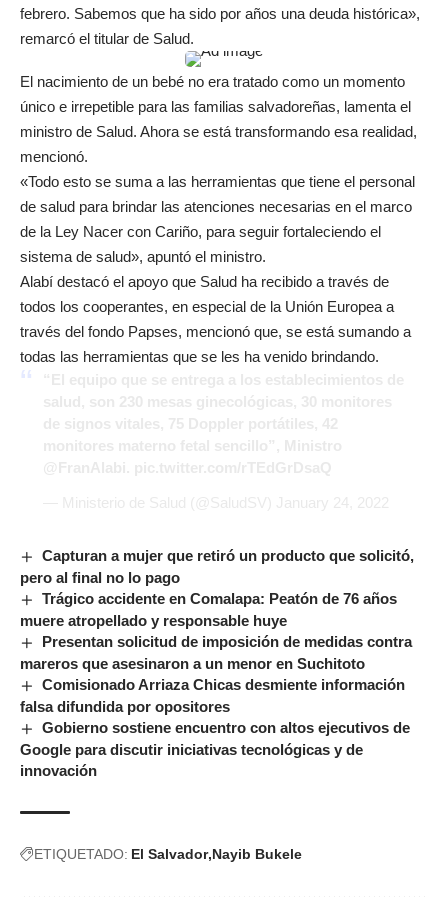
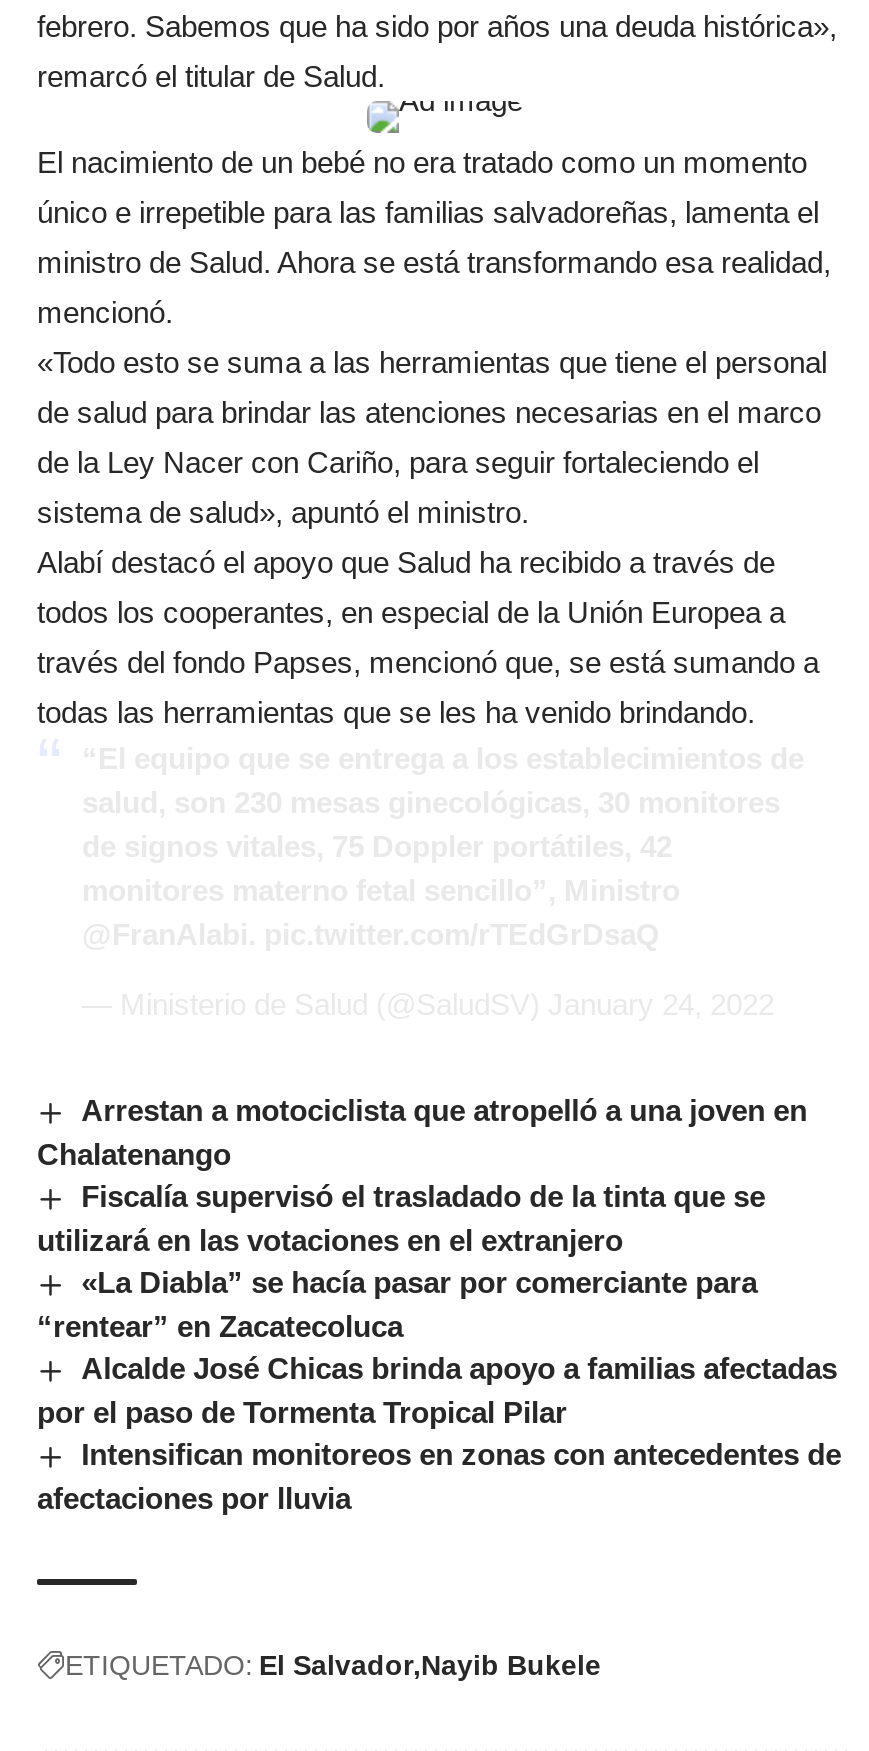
[20,547,414,779] Capturan a mujer que retiró un producto que solicitó, | pero al final no lo pago | Trágico accidente en Comalapa: Peatón de 76 años | muere atropellado y responsable huye | Presentan solicitud de imposición de medidas contra | mareros que asesinaron a un menor en Suchitoto | Comisionado Arriaza Chicas desmiente información | falsa difundida por opositores | Gobierno sostiene encuentro con altos ejecutivos de | Google para discutir iniciativas tecnológicas y de | innovación -> [37,1093,841,1516] Arrestan a motociclista que atropelló a una joven en | Chalatenango | Fiscalía supervisó el trasladado de la tinta que se | utilizará en las votaciones en el extranjero | «La Diabla” se hacía pasar por comerciante para | “rentear” en Zacatecoluca | Alcalde José Chicas brinda apoyo a familias afectadas | por el paso de Tormenta Tropical Pilar | Intensifican monitoreos en zonas con antecedentes de | afectaciones por lluvia

